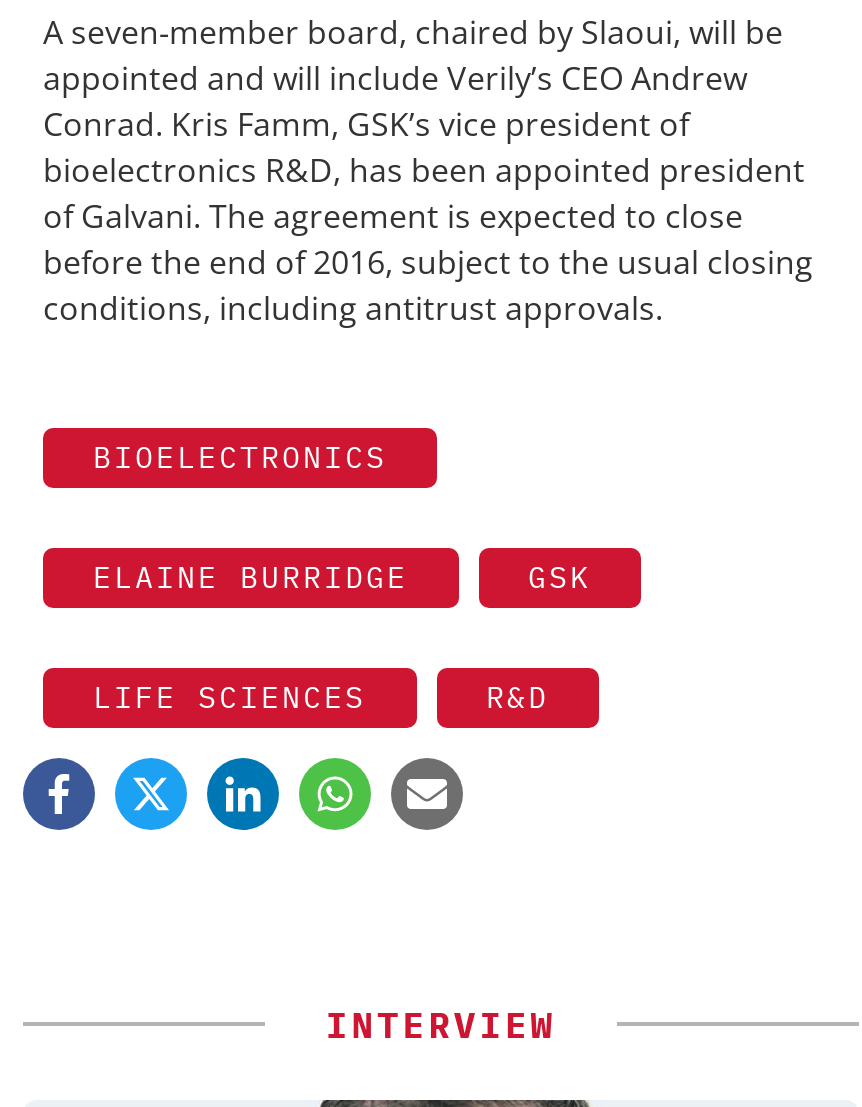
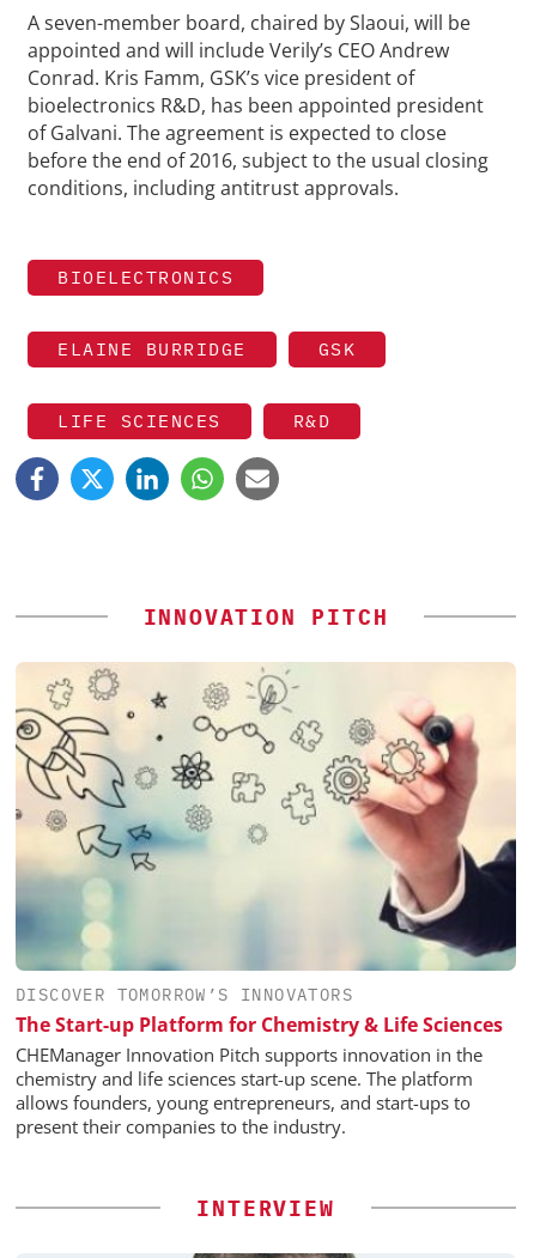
none -> [14,662,517,1139] [image] | DISCOVER TOMORROW’S INNOVATORS | The Start-up Platform for Chemistry & Life Sciences | CHEManager Innovation Pitch supports innovation in the | chemistry and life sciences start-up scene. The platform | allows founders, young entrepreneurs, and start-ups to | present their companies to the industry.
none -> [143,603,388,631] INNOVATION PITCH

